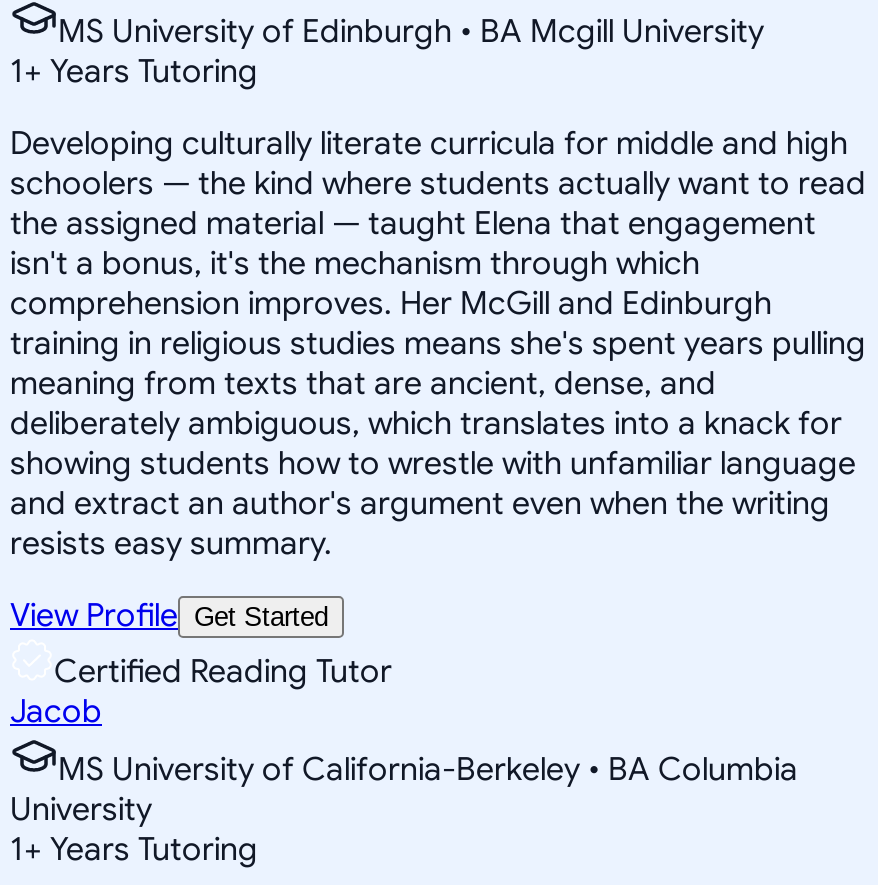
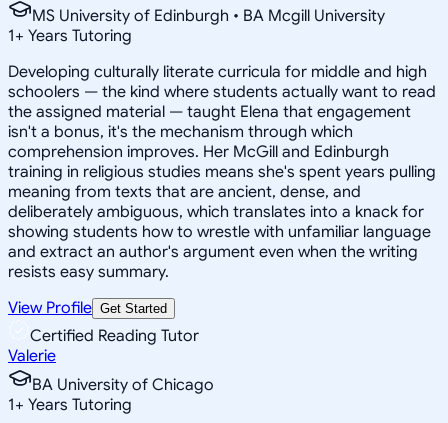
[10,691,798,829] Jacob | MS University of California-Berkeley • BA Columbia | University -> [8,346,214,395] Valerie | BA University of Chicago

